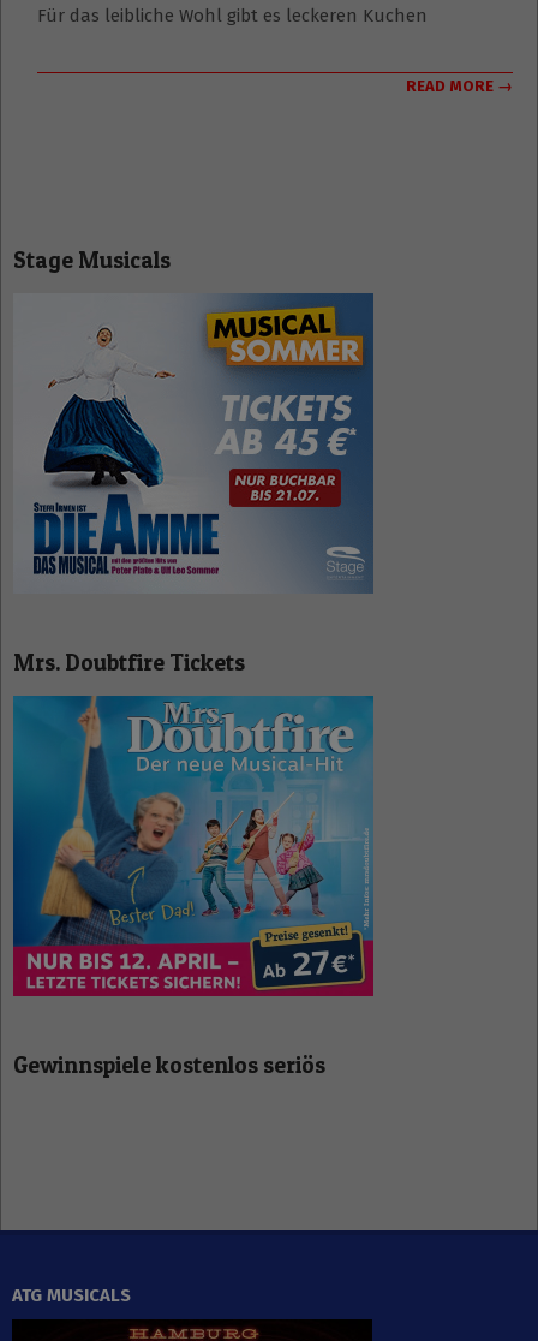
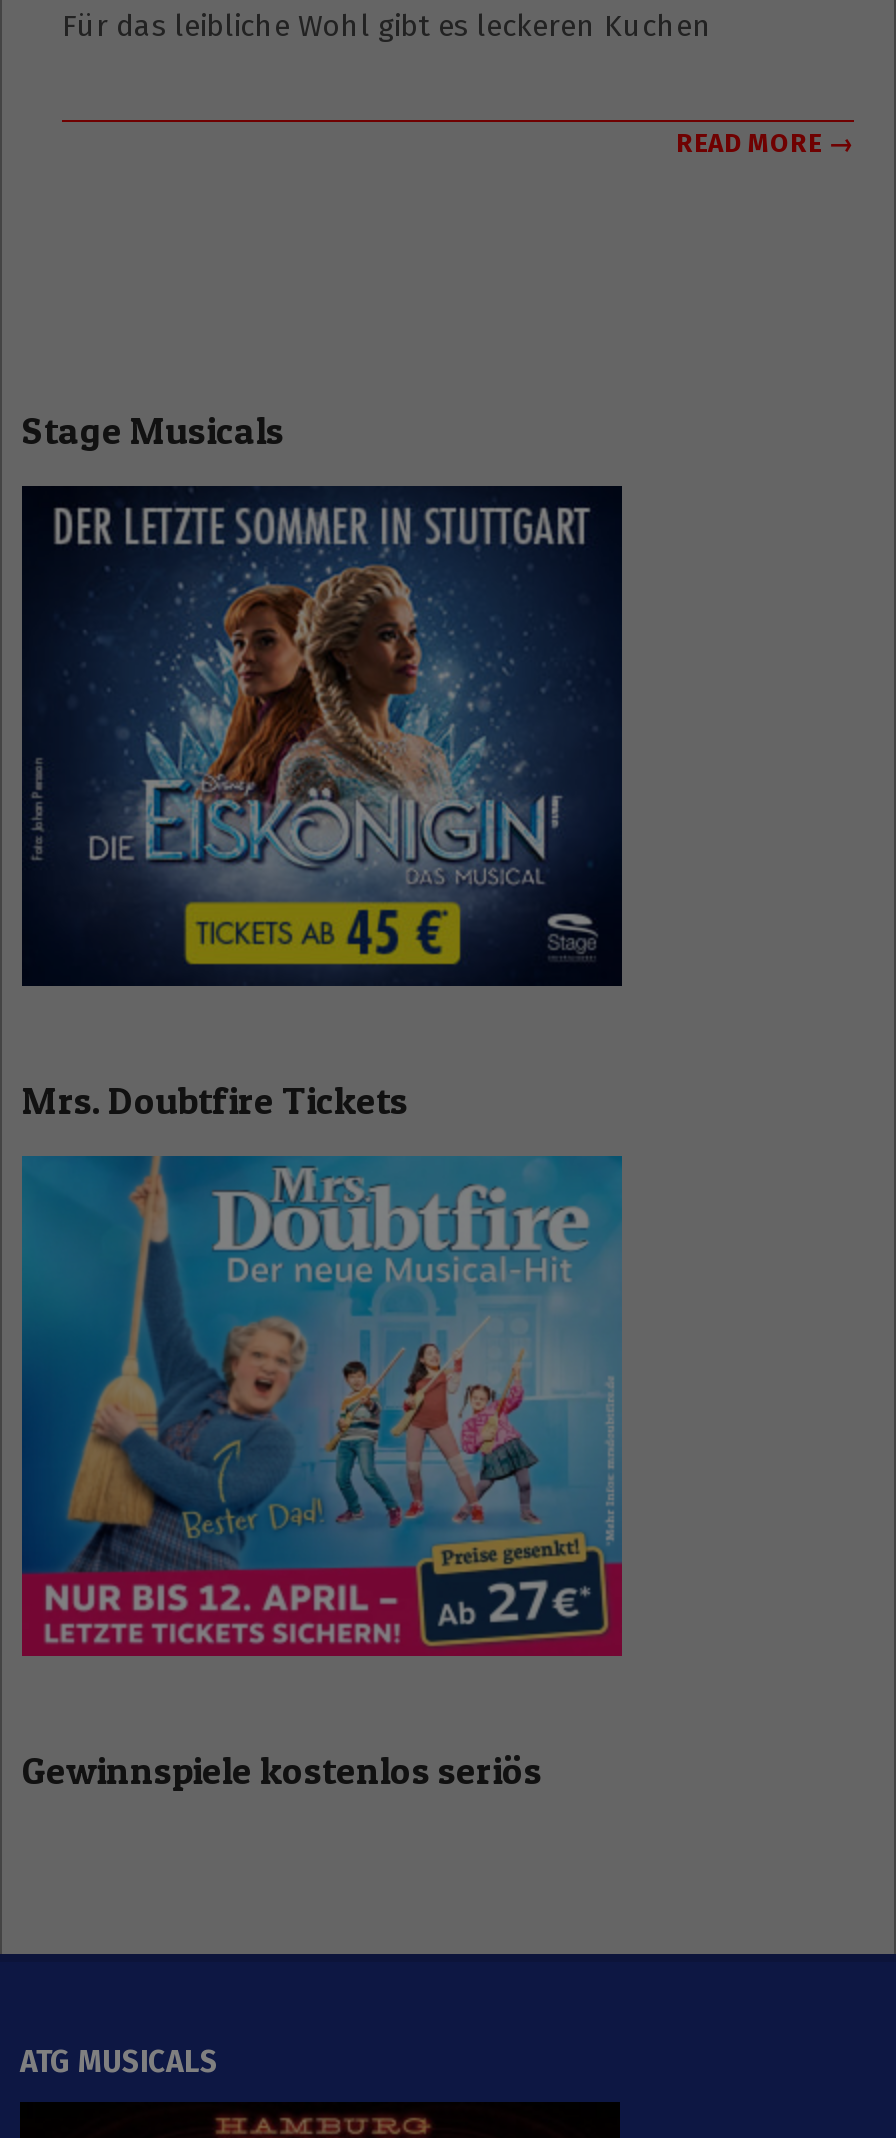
[13,292,375,594] [image] -> [20,484,624,988] [image]

